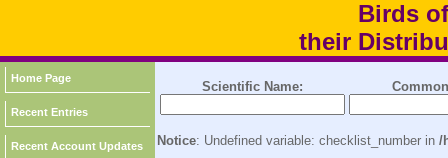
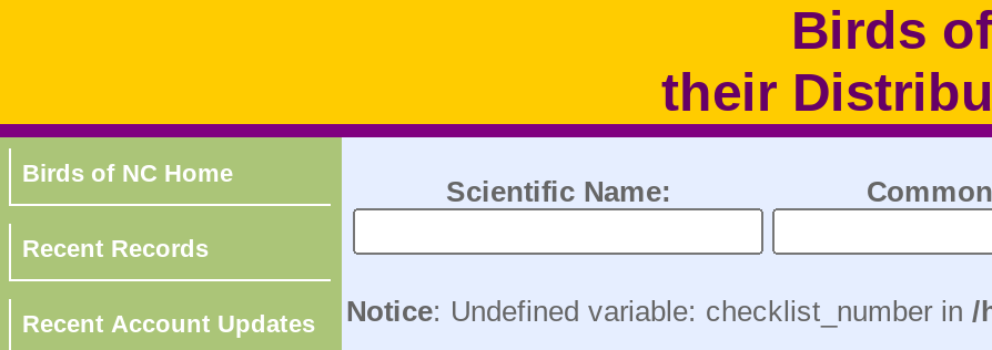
[11,72,71,84] Home Page -> [22,159,233,186] Birds of NC Home
[11,106,88,118] Recent Entries -> [22,235,209,261] Recent Records

